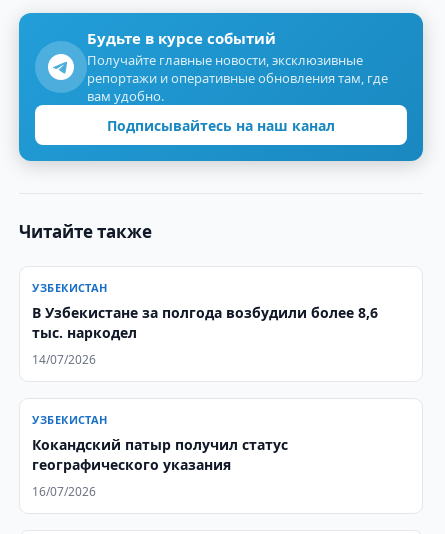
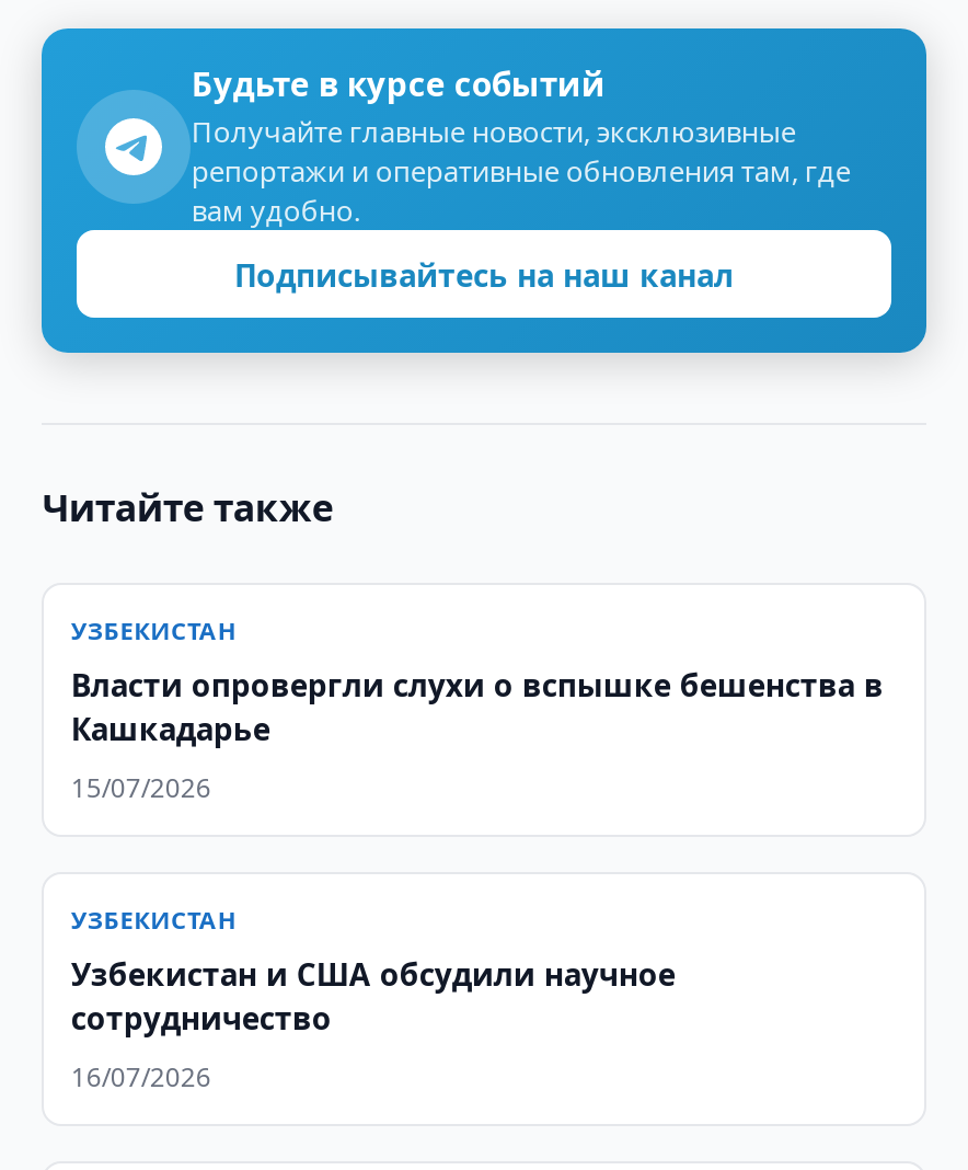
[32,303,378,342] В Узбекистане за полгода возбудили более 8,6 | тыс. наркодел -> [71,664,883,749] Власти опровергли слухи о вспышке бешенства в | Кашкадарье
[32,351,96,368] 14/07/2026 -> [71,769,211,806] 15/07/2026
[32,435,288,474] Кокандский патыр получил статус | географического указания -> [71,953,675,1039] Узбекистан и США обсудили научное | сотрудничество

